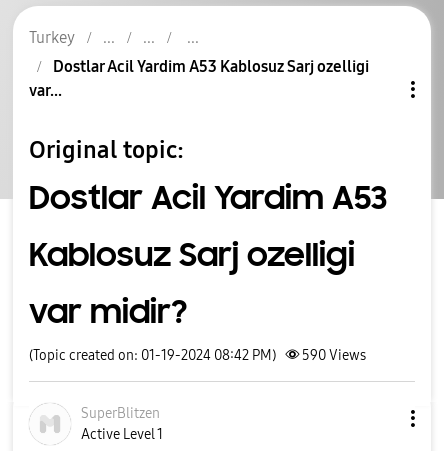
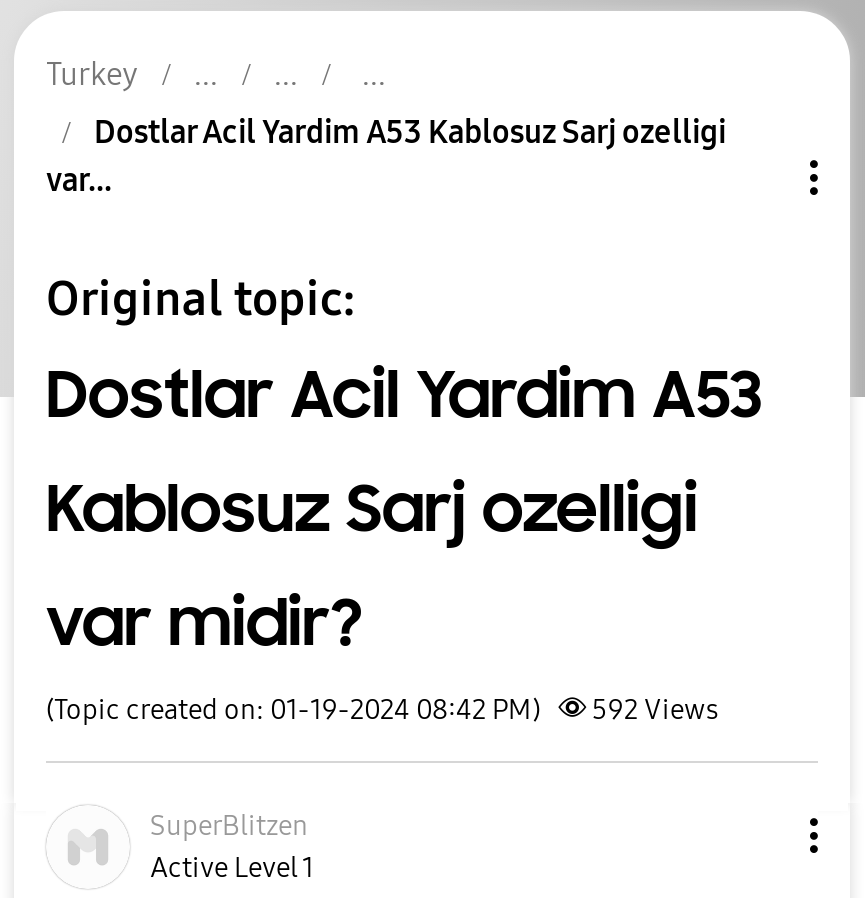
[29,347,366,364] (Topic created on: 01-19-2024 08:42 PM) 590 Views -> [46,693,718,727] (Topic created on: 01-19-2024 08:42 PM) 592 Views

